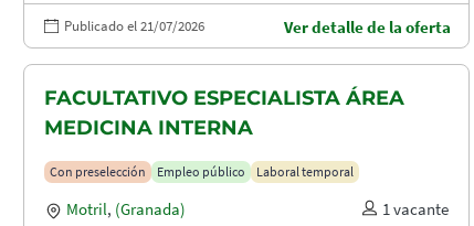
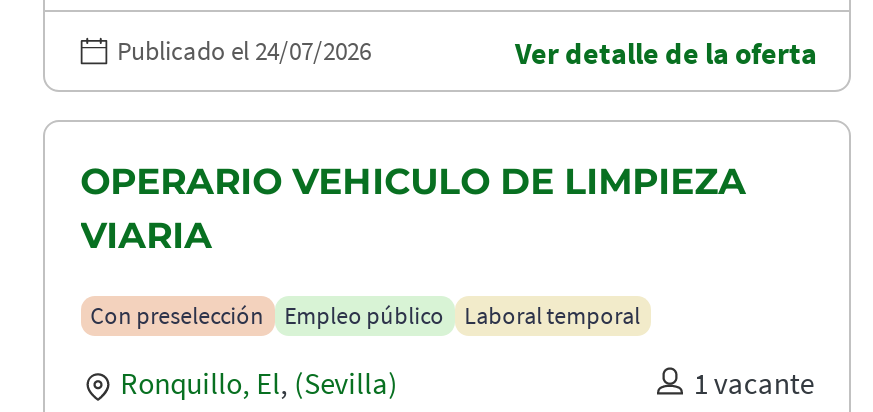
[64,16,204,35] Publicado el 21/07/2026 -> [117,33,371,67] Publicado el 24/07/2026
[44,86,404,140] FACULTATIVO ESPECIALISTA ÁREA | MEDICINA INTERNA -> [80,160,746,258] OPERARIO VEHICULO DE LIMPIEZA | VIARIA
[66,199,185,220] Motril, (Granada) -> [120,364,398,402] Ronquillo, El, (Sevilla)

